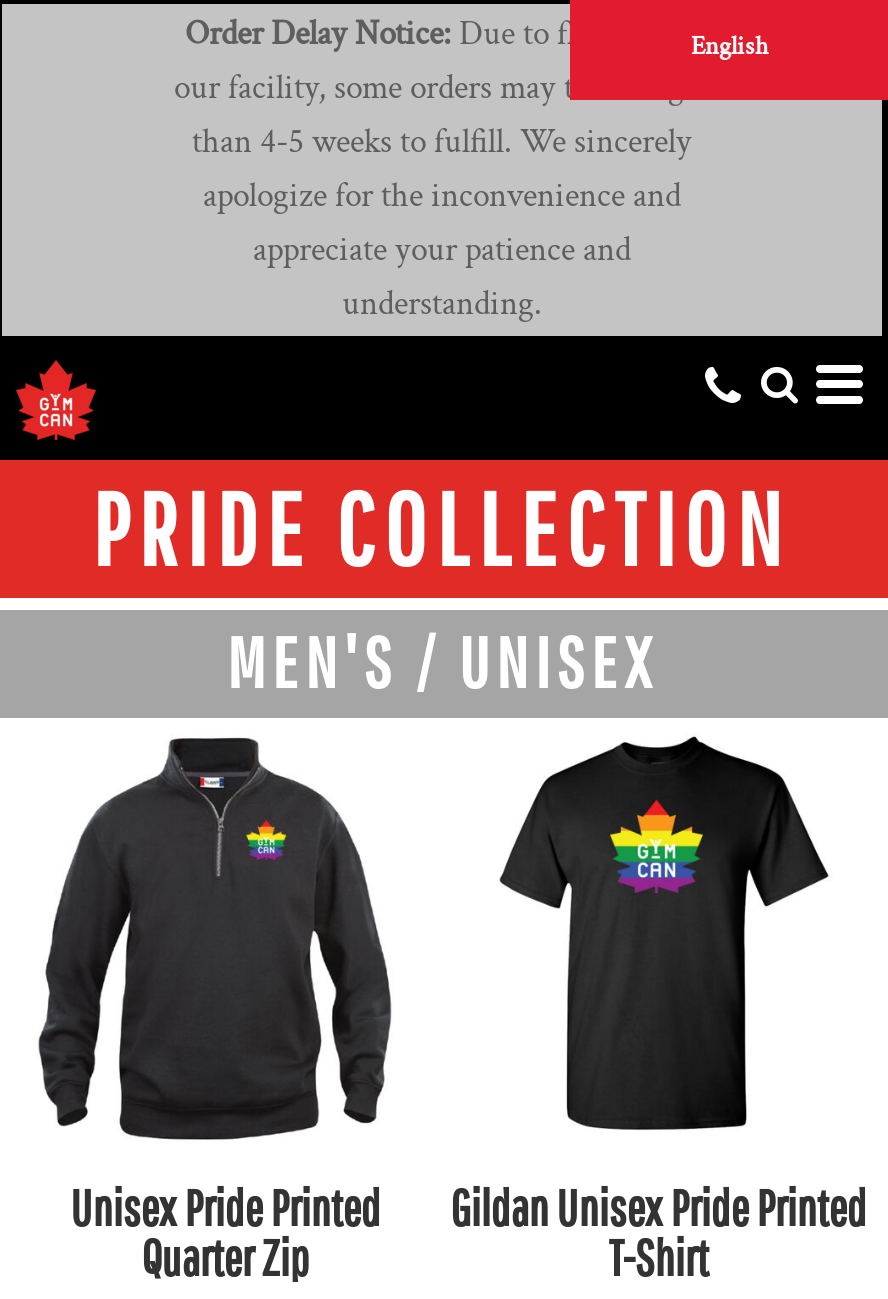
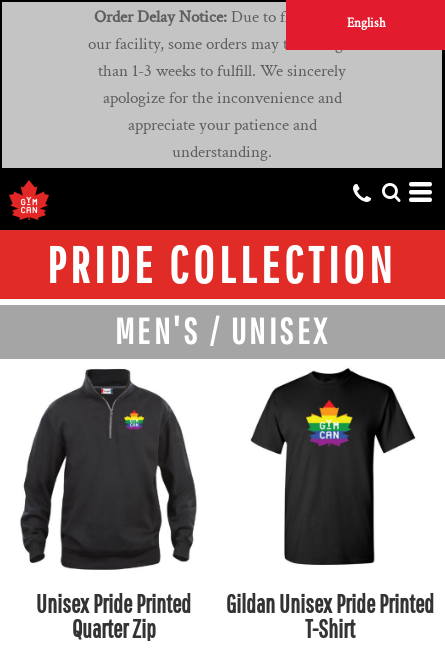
[192,120,692,164] than 4-5 weeks to fulfill. We sincerely -> [98,60,346,82] than 1-3 weeks to fulfill. We sincerely

